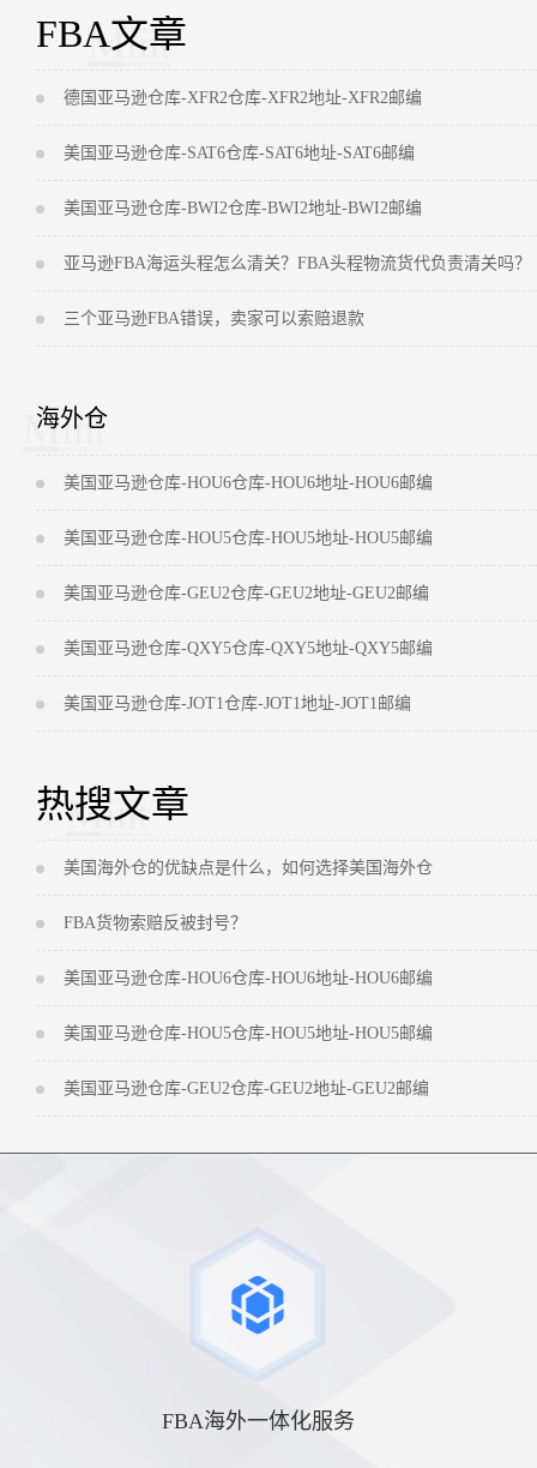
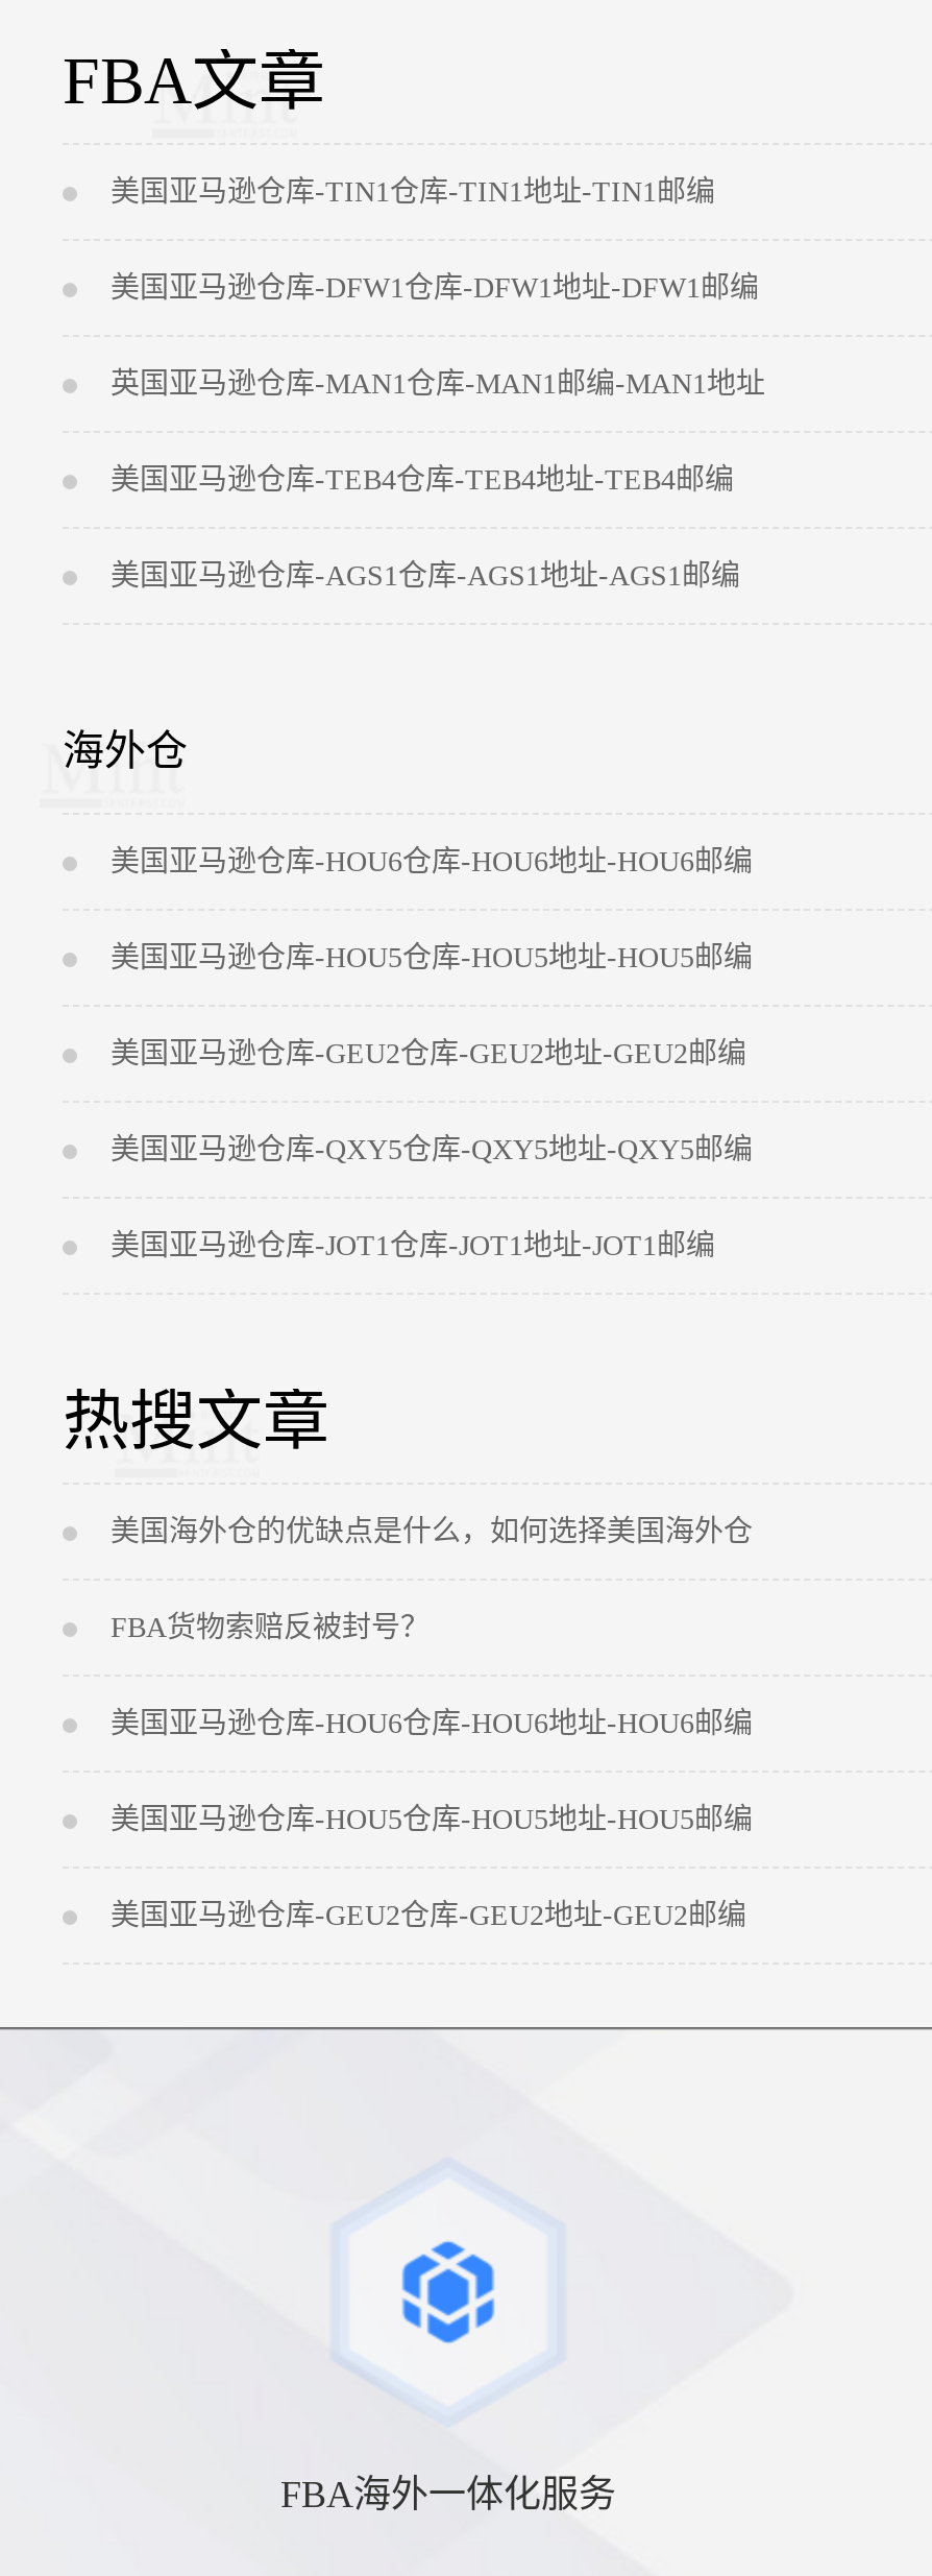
[64,89,422,107] 德国亚马逊仓库-XFR2仓库-XFR2地址-XFR2邮编 -> [111,176,715,208] 美国亚马逊仓库-TIN1仓库-TIN1地址-TIN1邮编
[64,144,415,162] 美国亚马逊仓库-SAT6仓库-SAT6地址-SAT6邮编 -> [111,272,759,304] 美国亚马逊仓库-DFW1仓库-DFW1地址-DFW1邮编
[64,199,422,217] 美国亚马逊仓库-BWI2仓库-BWI2地址-BWI2邮编 -> [111,368,765,400] 英国亚马逊仓库-MAN1仓库-MAN1邮编-MAN1地址
[64,254,531,272] 亚马逊FBA海运头程怎么清关？FBA头程物流货代负责清关吗？ -> [111,464,734,496] 美国亚马逊仓库-TEB4仓库-TEB4地址-TEB4邮编
[64,309,364,327] 三个亚马逊FBA错误，卖家可以索赔退款 -> [111,560,740,592] 美国亚马逊仓库-AGS1仓库-AGS1地址-AGS1邮编

